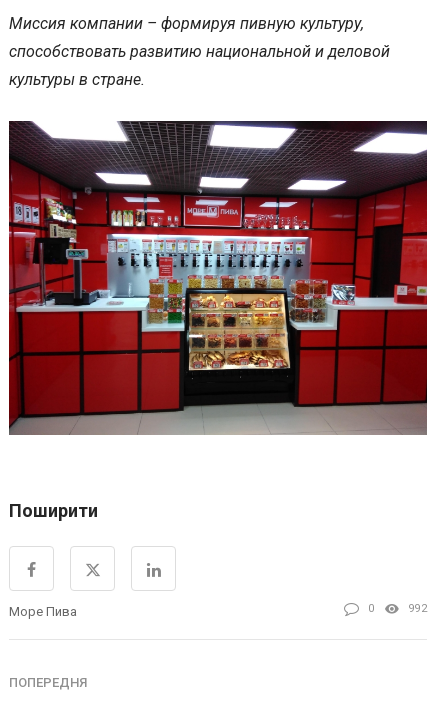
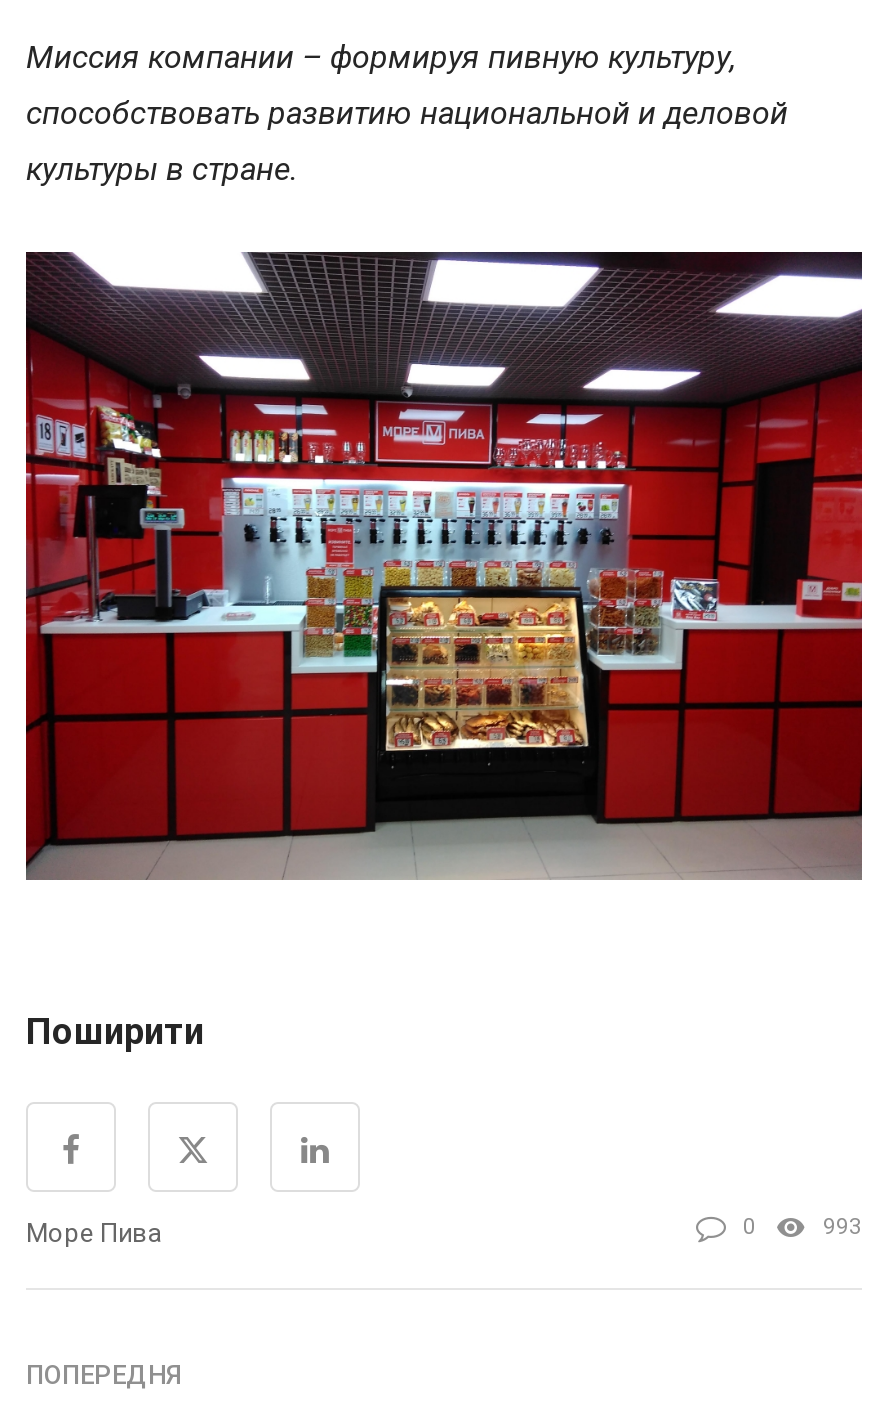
[407,602,427,615] 992 -> [823,1213,862,1239] 993

